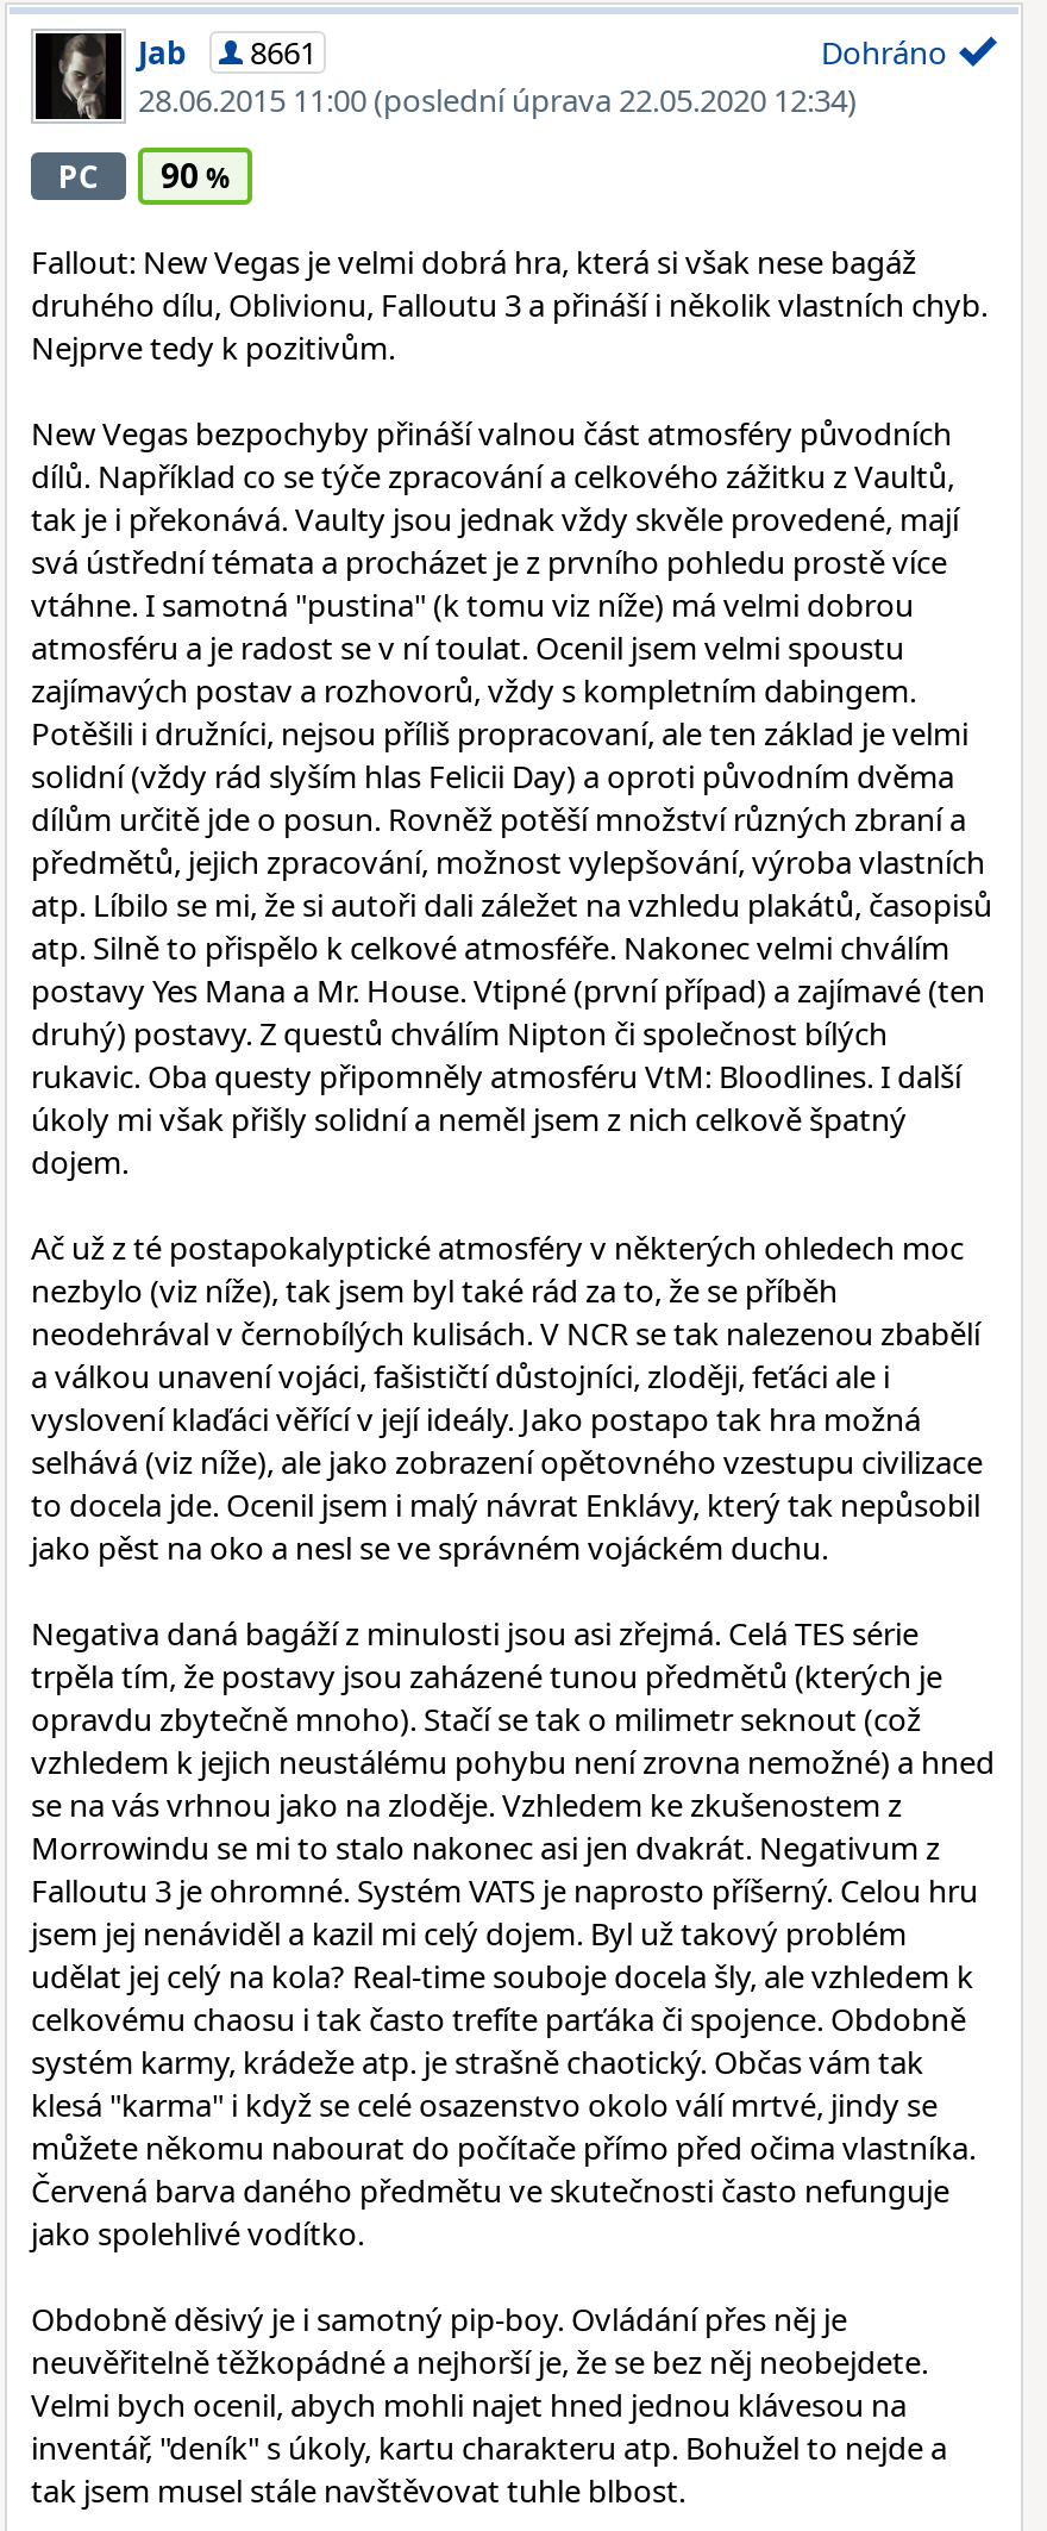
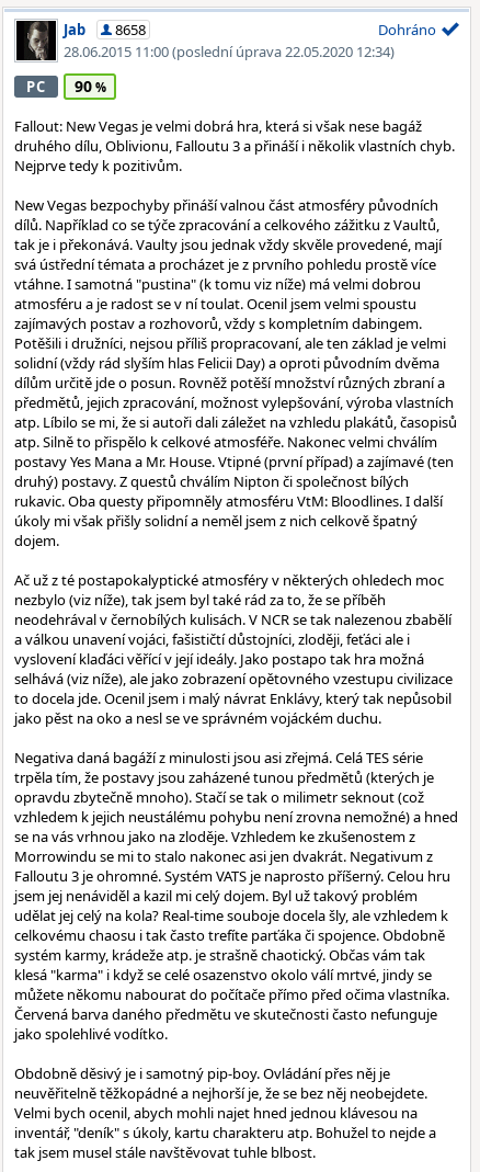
[138,31,316,74] Jab 8661 -> [64,20,146,39] Jab 8658

